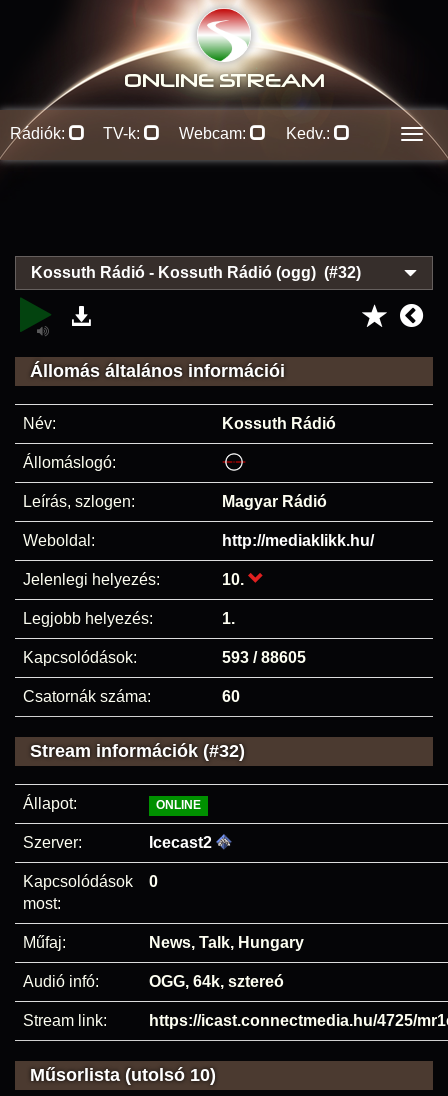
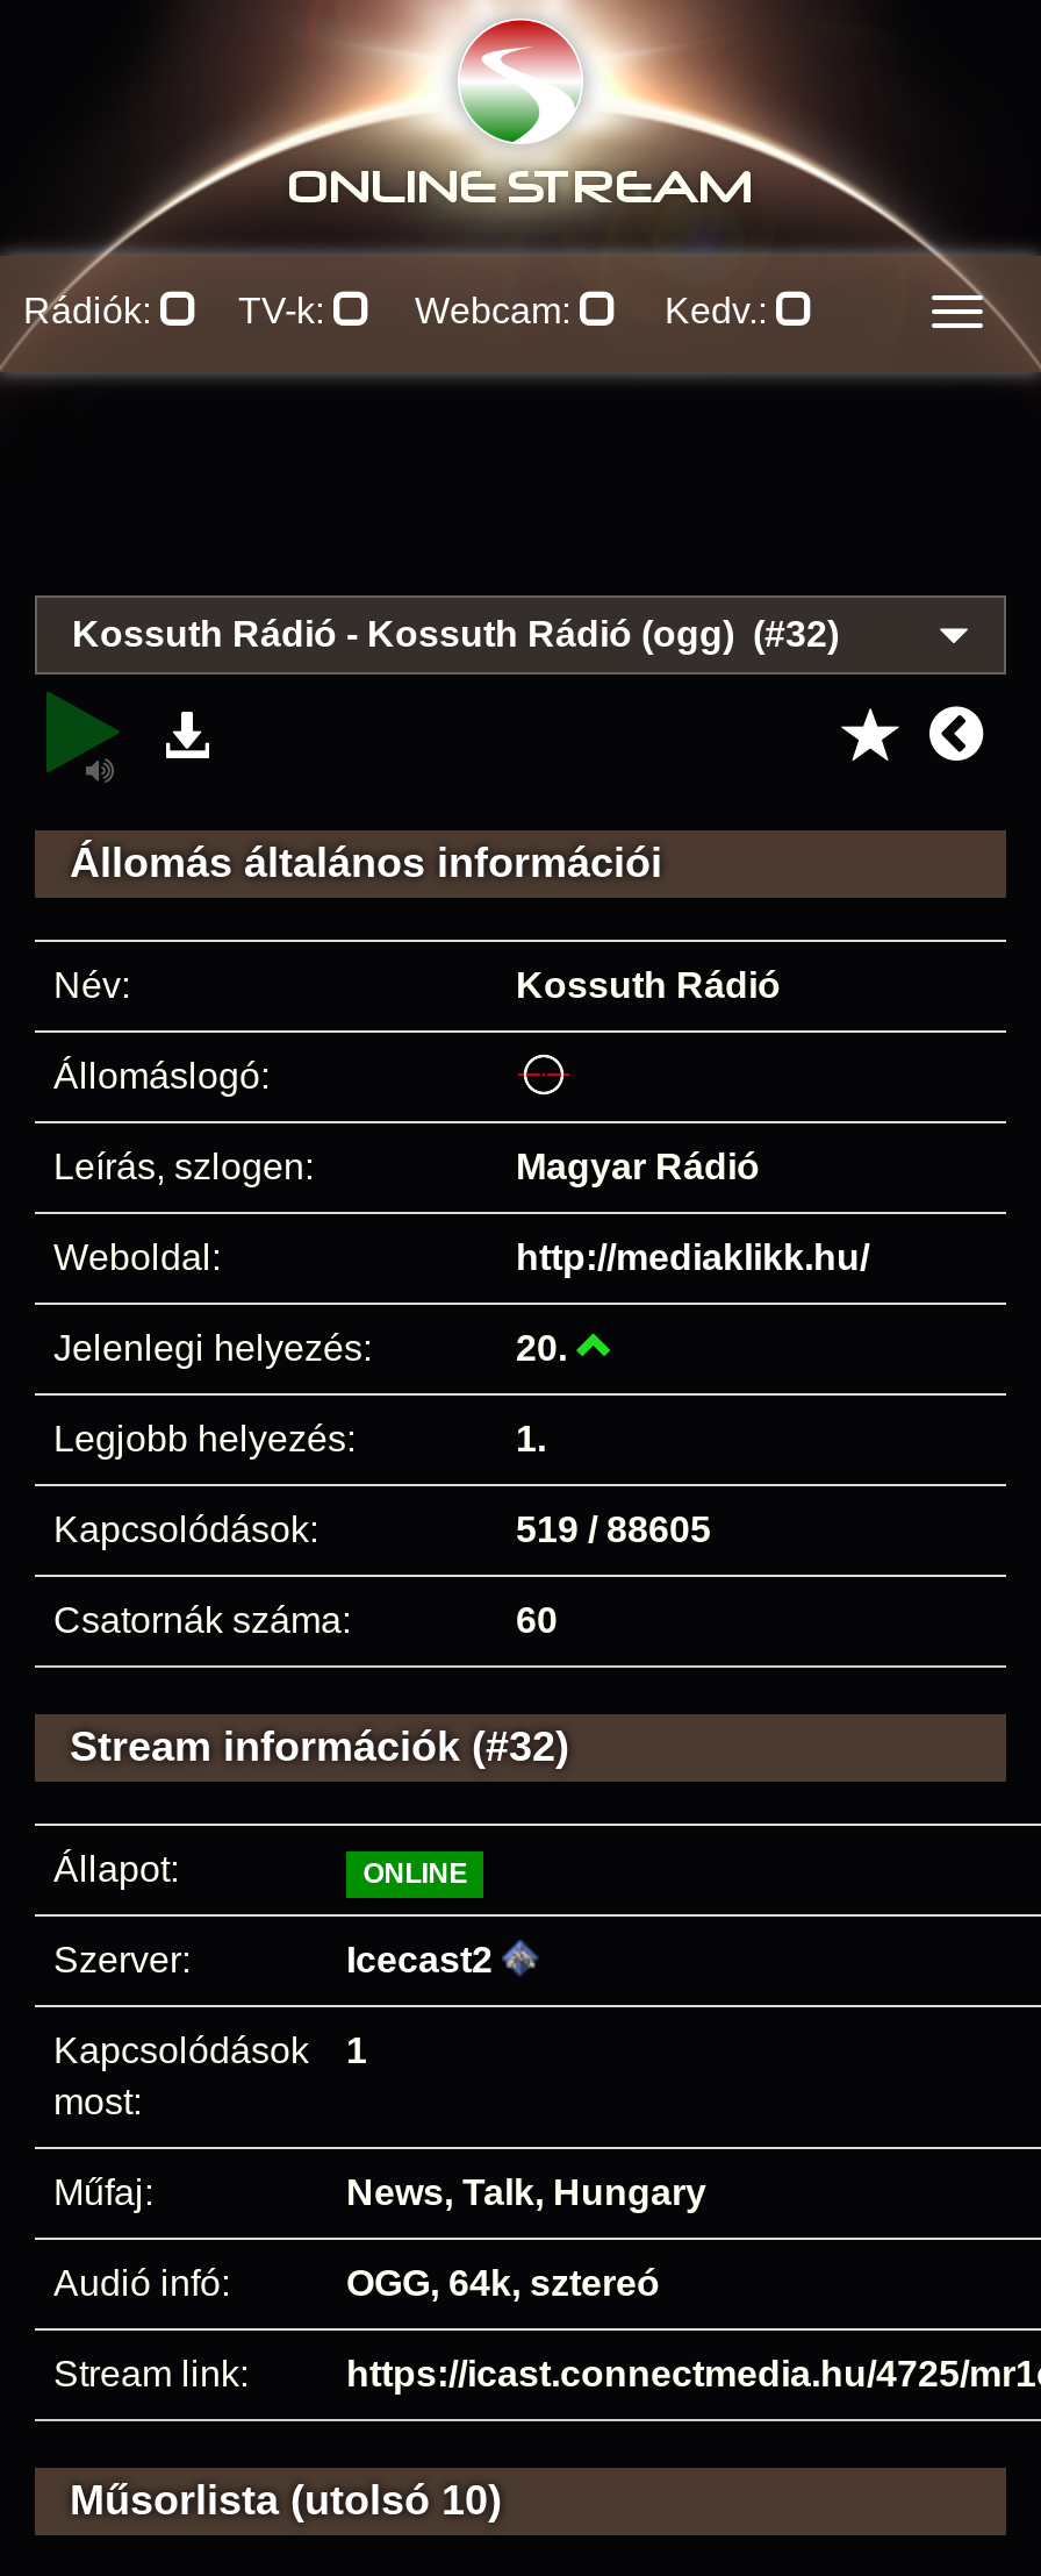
[222,571,248,588] 10. -> [516,1328,576,1368] 20.
[222,649,306,666] 593 / 88605 -> [516,1510,711,1549] 519 / 88605
[23,873,158,890] Kapcsolódások 0 -> [53,2031,367,2070] Kapcsolódások 1

